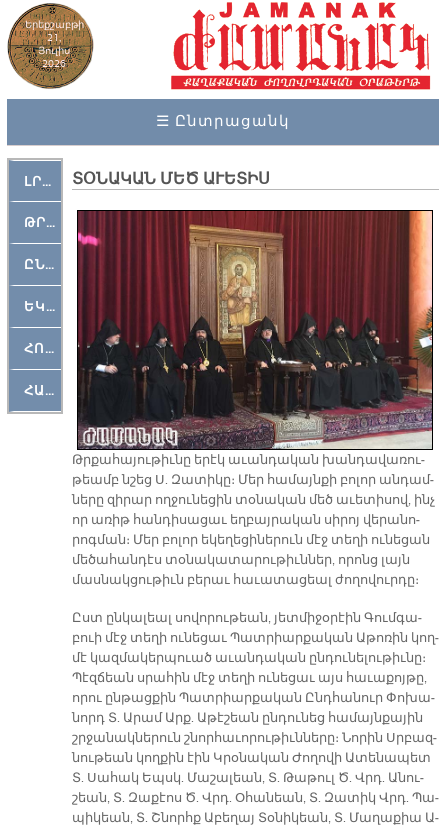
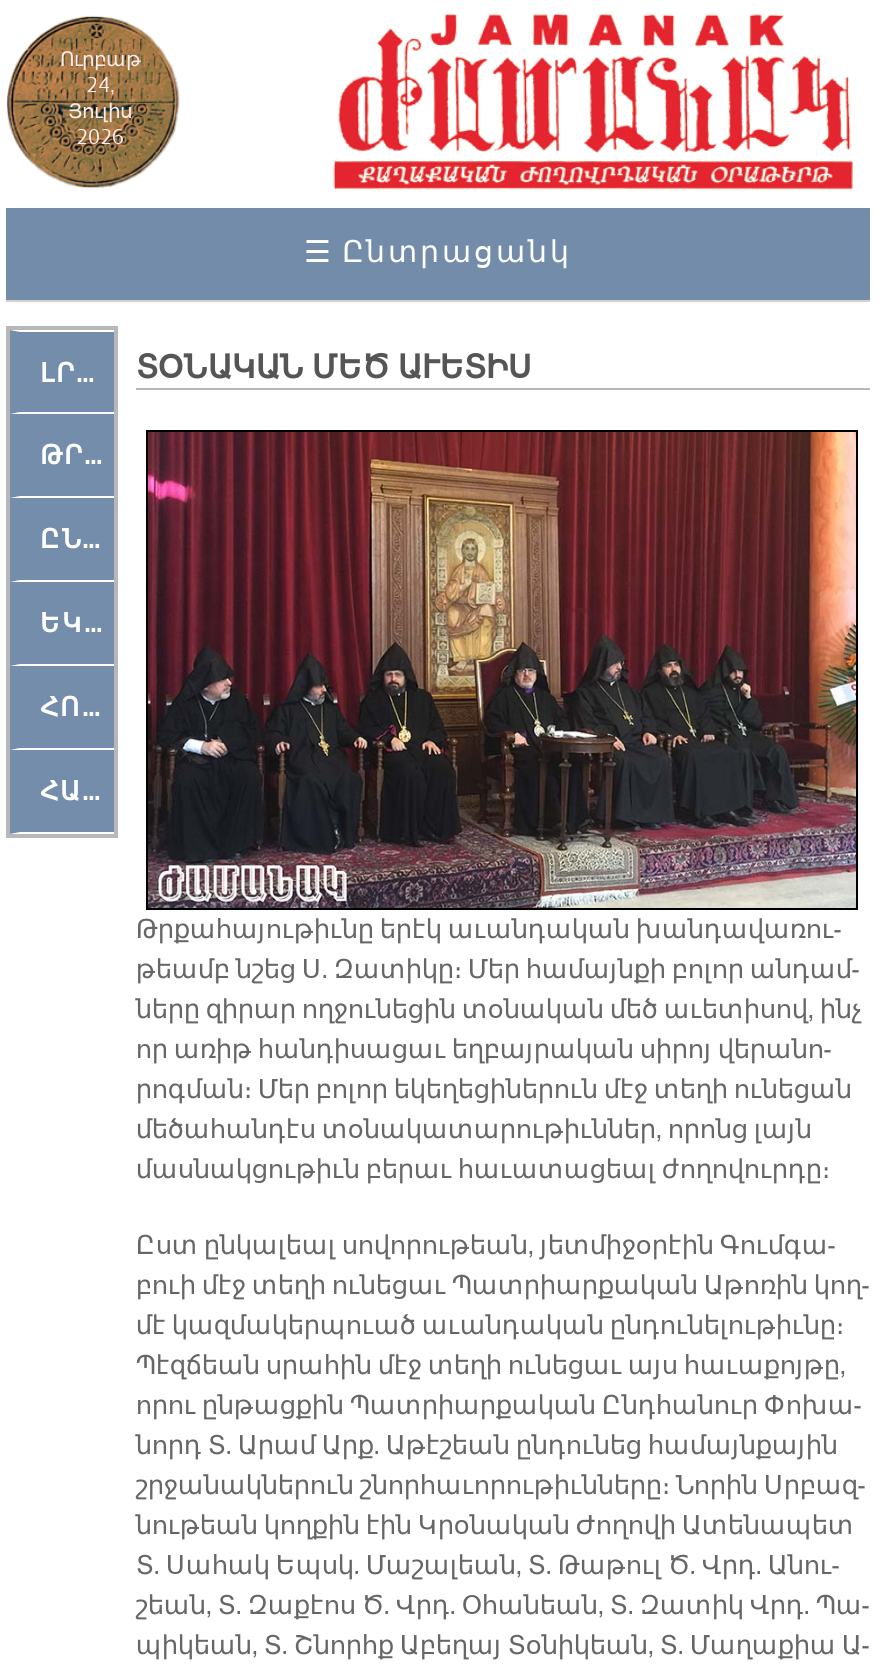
[24,18,83,44] Երեքշաբթի | 21, -> [60,46,140,98] Ուրբաթ | 24,

